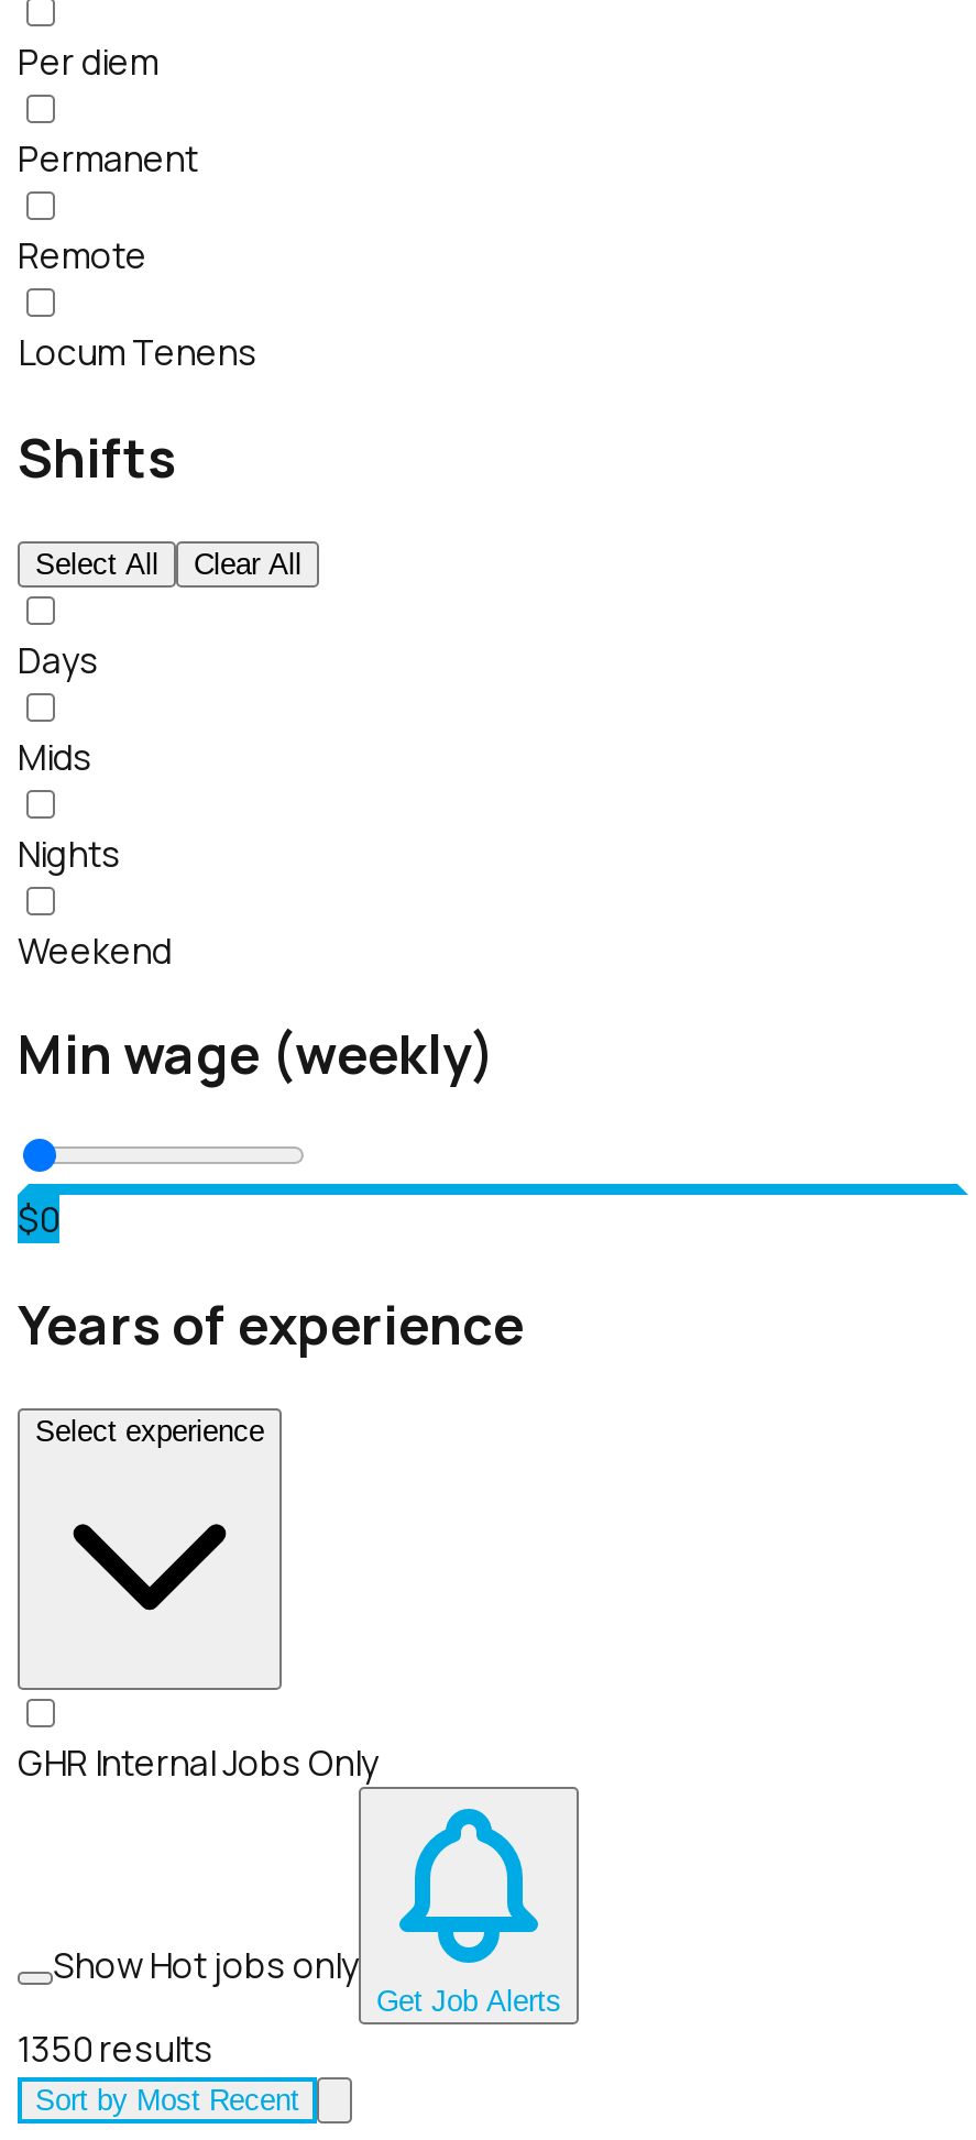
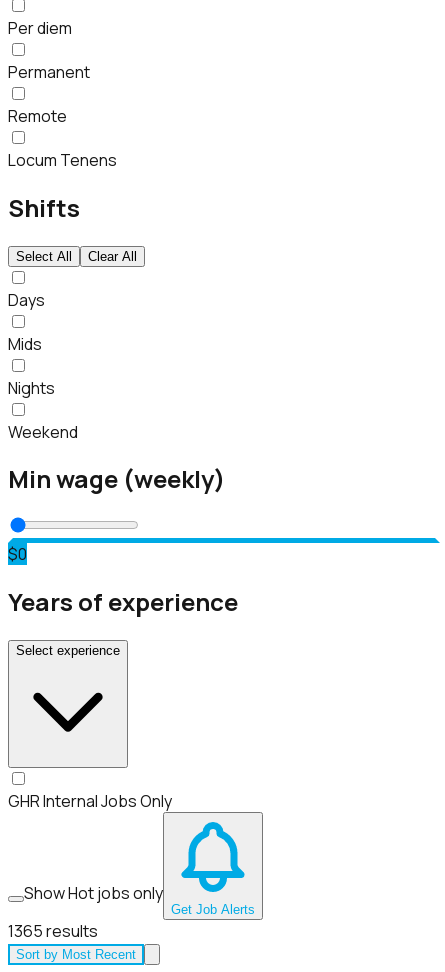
[18,2025,213,2073] 1350 results -> [8,920,98,942] 1365 results

